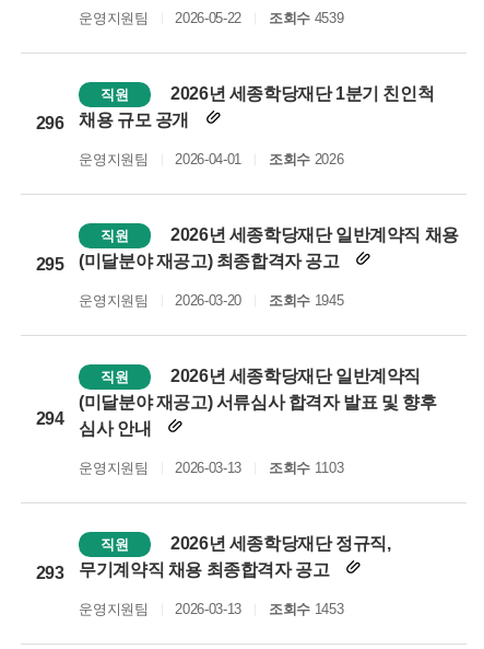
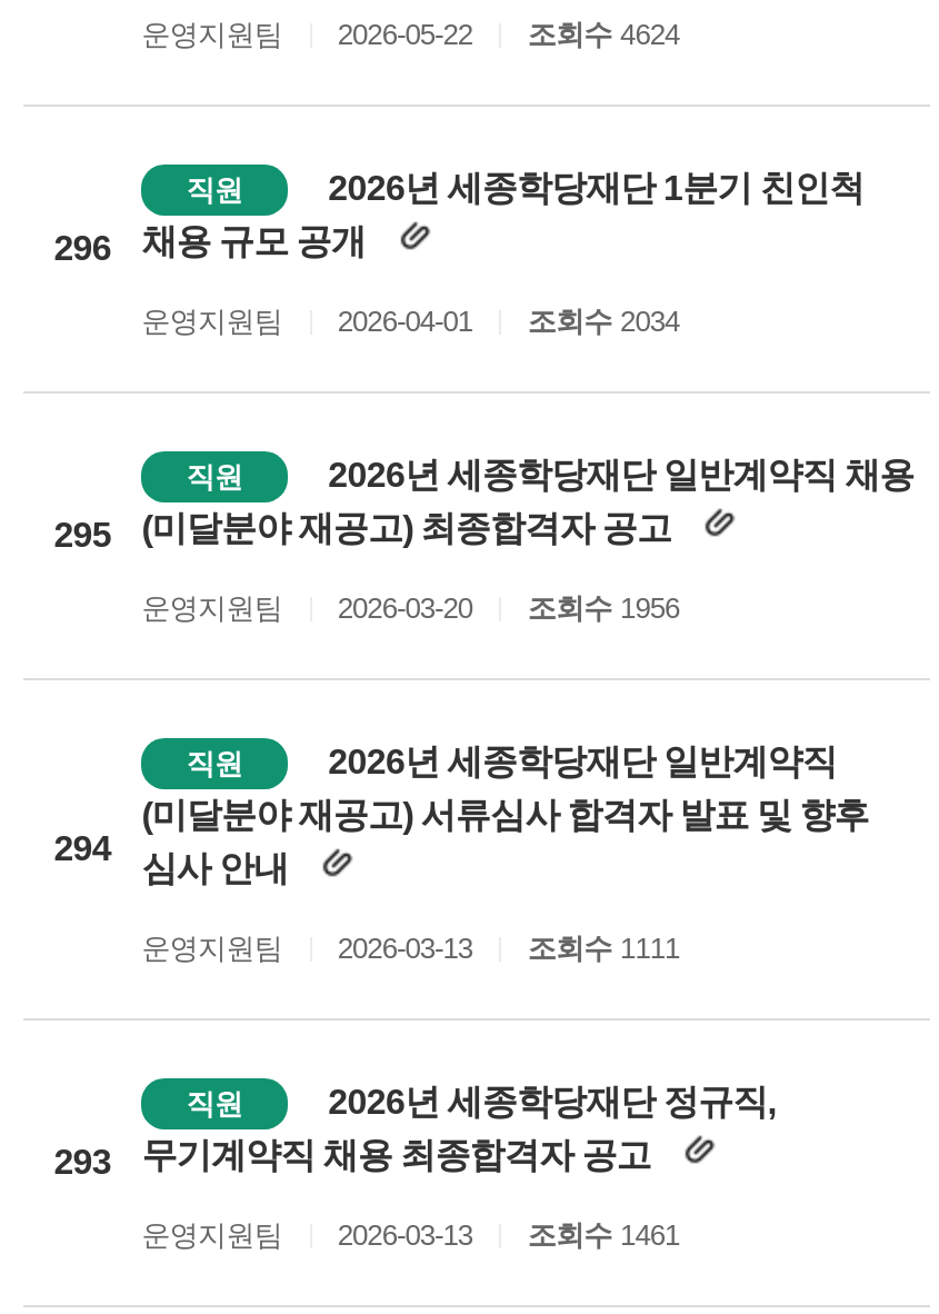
[79,10,343,26] 운영지원팀 2026-05-22 조회수 4539 -> [142,18,679,51] 운영지원팀 2026-05-22 조회수 4624
[79,151,343,167] 운영지원팀 2026-04-01 조회수 2026 -> [142,305,679,338] 운영지원팀 2026-04-01 조회수 2034
[79,292,343,309] 운영지원팀 2026-03-20 조회수 1945 -> [142,591,679,625] 운영지원팀 2026-03-20 조회수 1956
[79,460,343,476] 운영지원팀 2026-03-13 조회수 1103 -> [142,932,679,965] 운영지원팀 2026-03-13 조회수 1111
[79,601,343,617] 운영지원팀 2026-03-13 조회수 1453 -> [142,1218,679,1252] 운영지원팀 2026-03-13 조회수 1461

